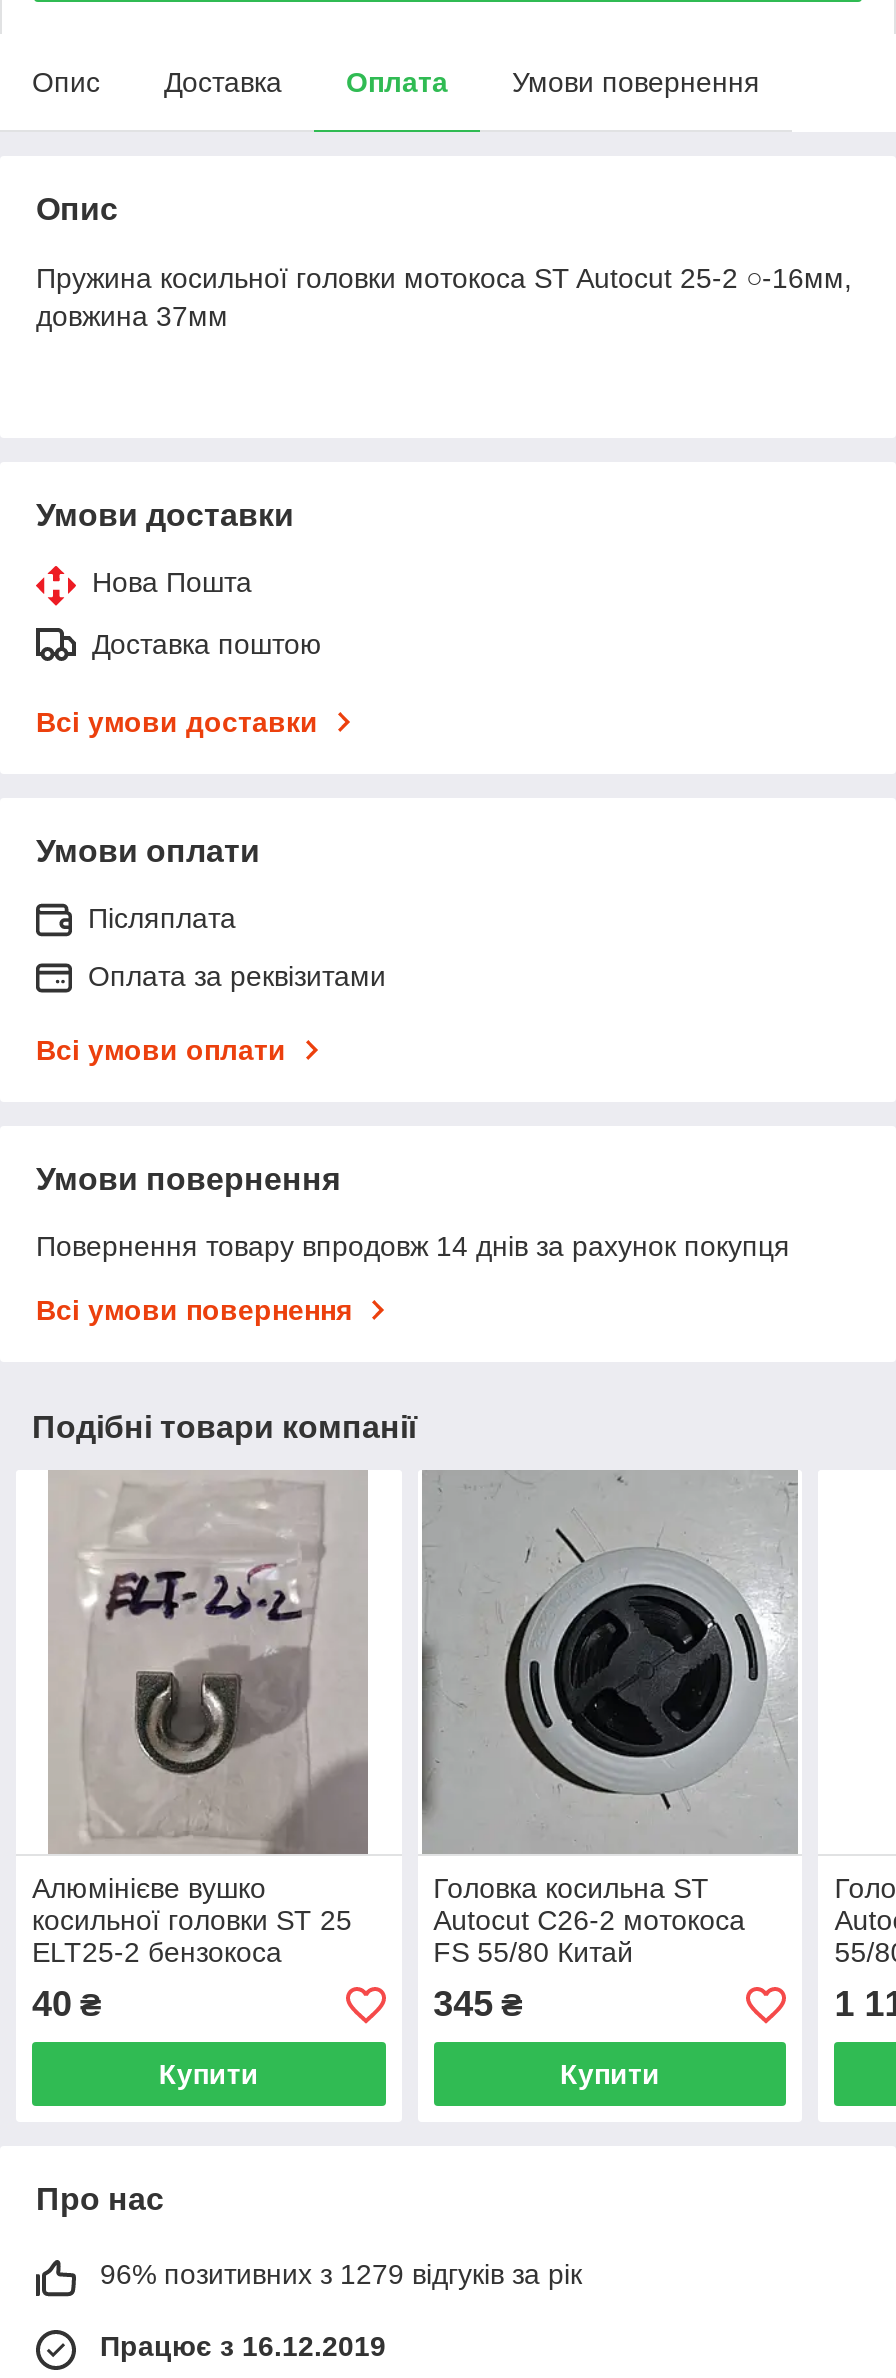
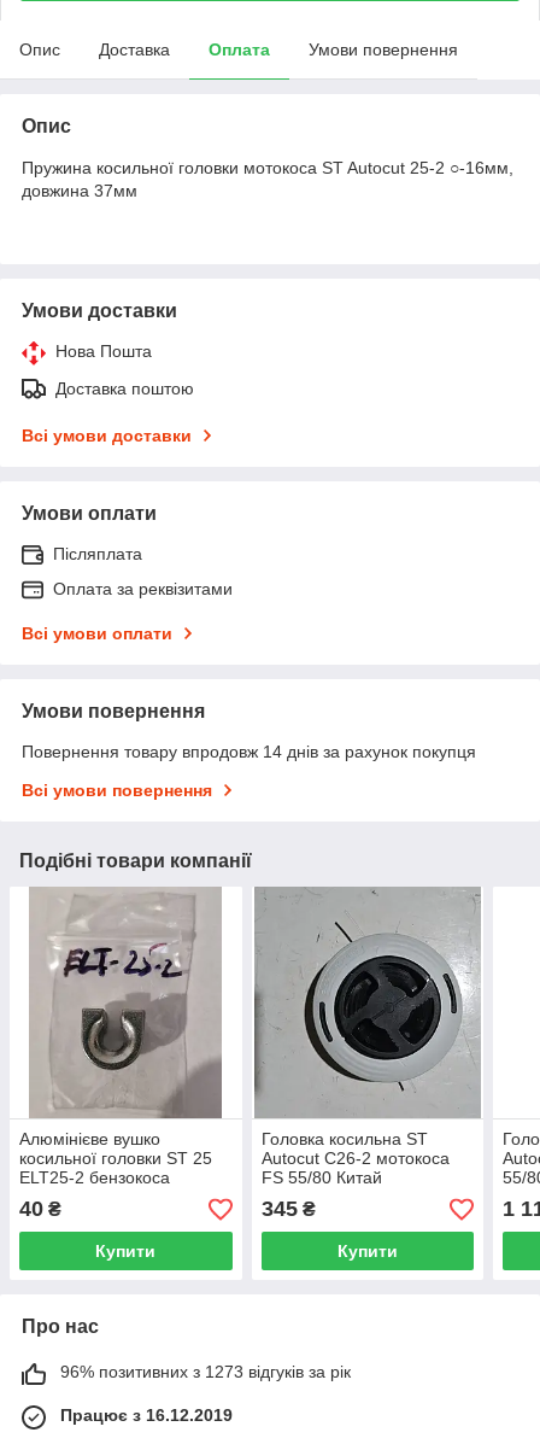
[100,2259,582,2291] 96% позитивних з 1279 відгуків за рік -> [60,1362,351,1382] 96% позитивних з 1273 відгуків за рік

